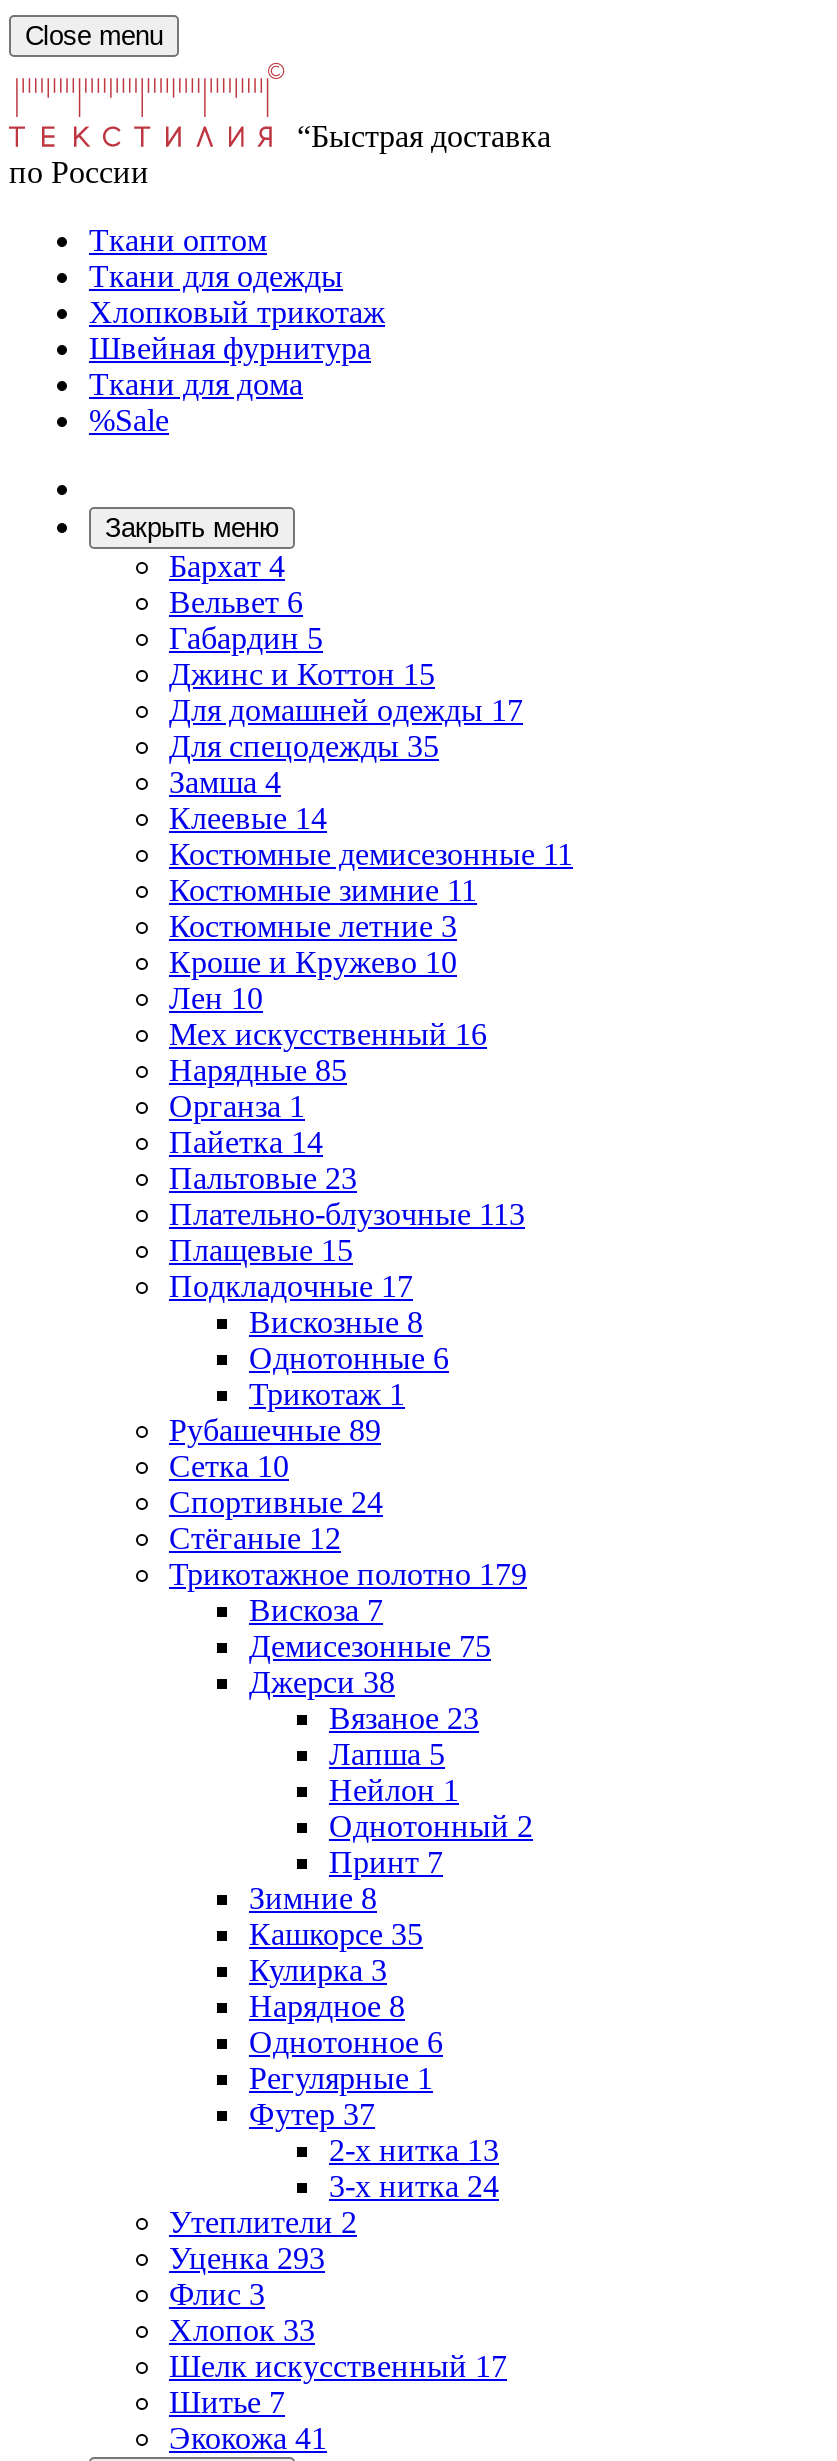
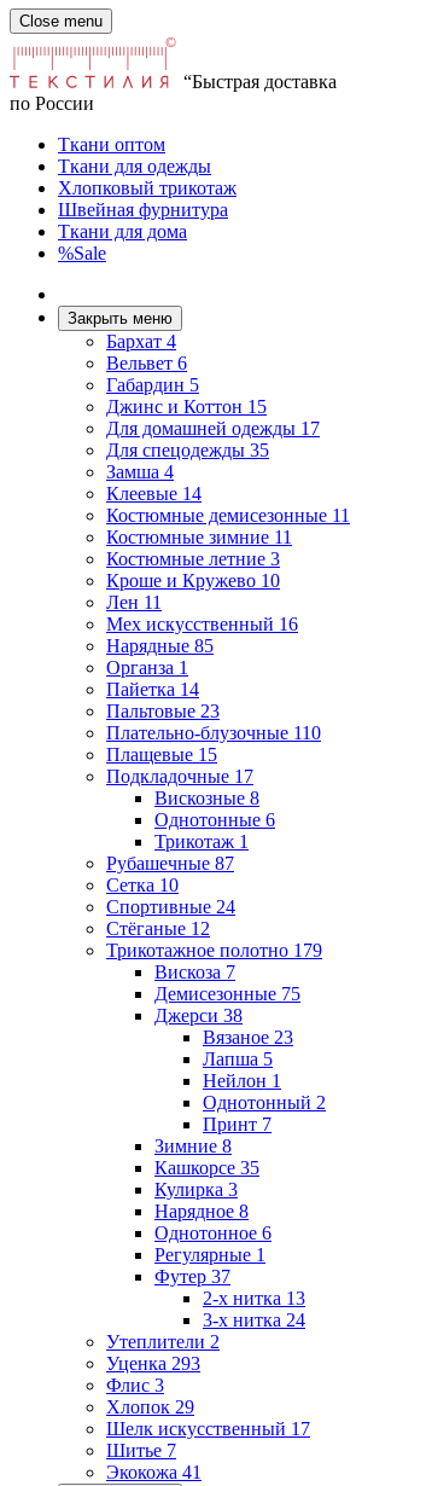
[169,981,263,1015] Лен 10 -> [106,592,162,612] Лен 11
[169,1197,525,1231] Плательно-блузочные 113 -> [106,722,321,743] Плательно-блузочные 110
[169,1413,381,1447] Рубашечные 89 -> [106,853,234,873] Рубашечные 87
[169,2313,315,2347] Хлопок 33 -> [106,1396,194,1417] Хлопок 29

